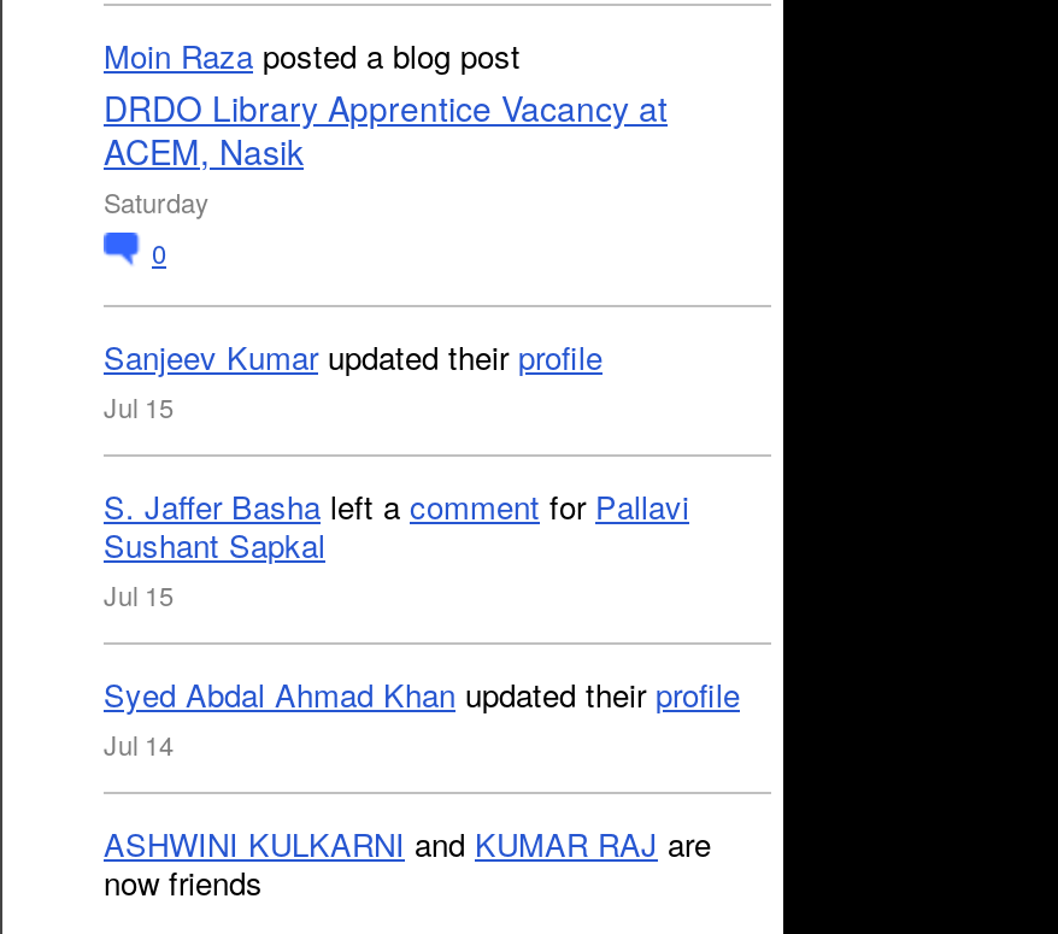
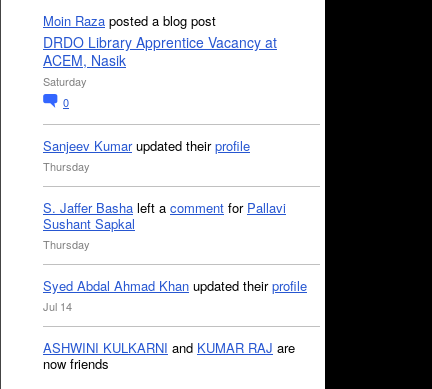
[104,387,174,425] Jul 15 -> [43,158,90,174] Thursday
[104,575,174,613] Jul 15 -> [43,236,90,252] Thursday

